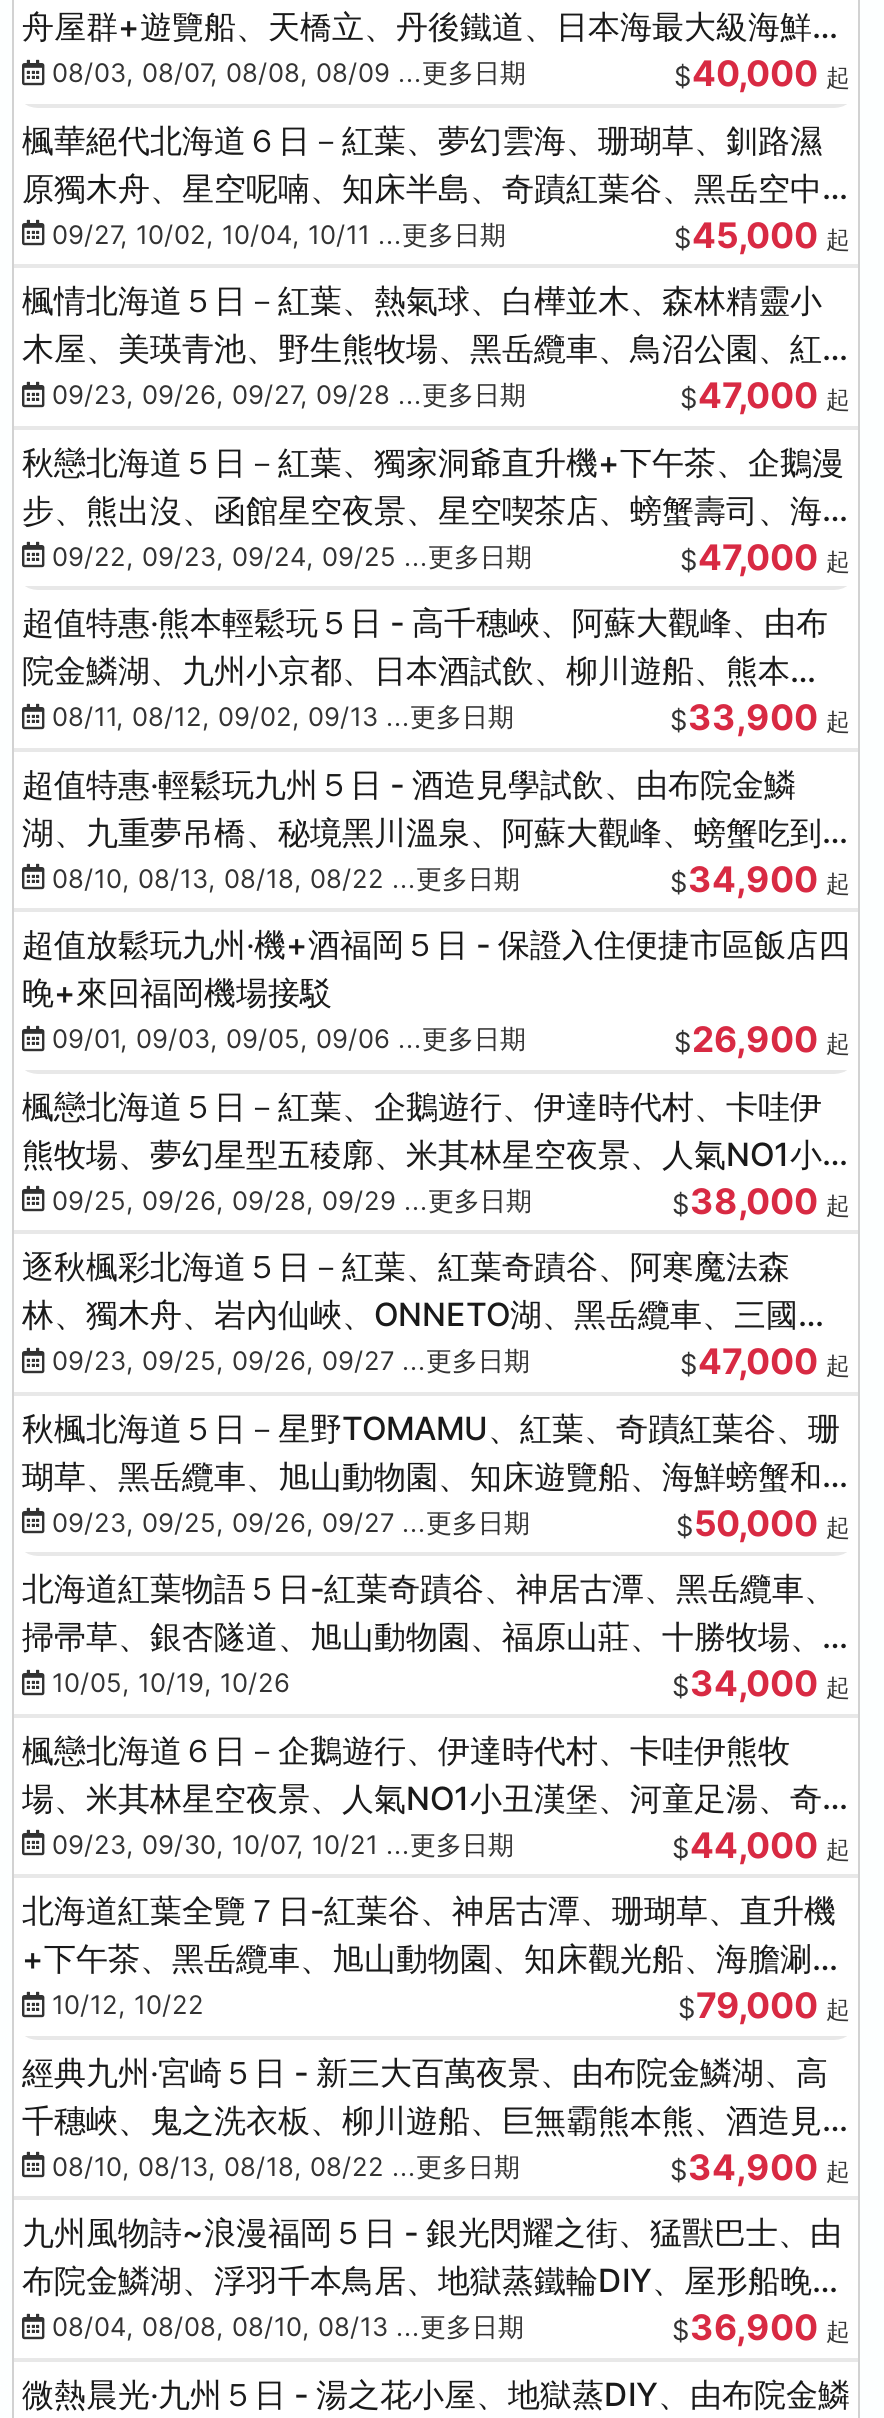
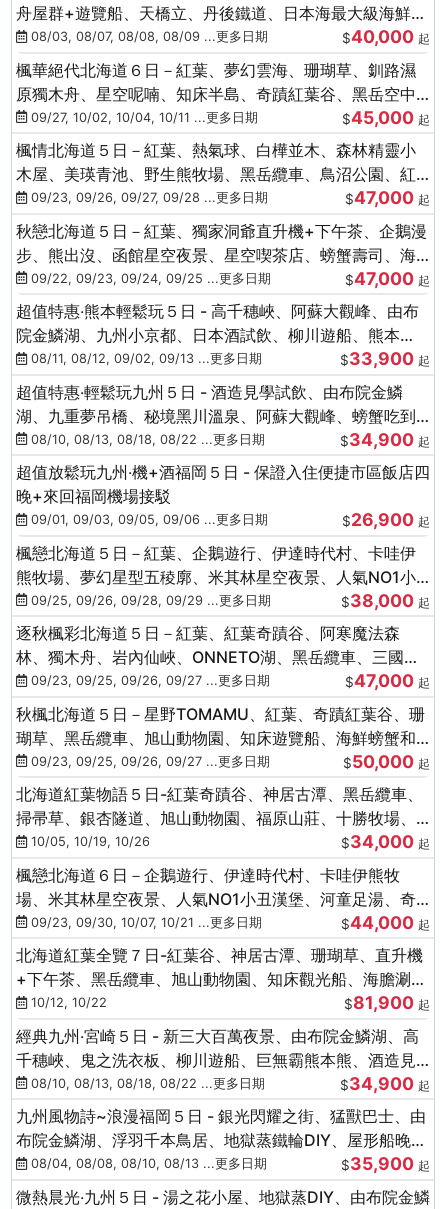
[678,1984,850,2026] $79,000 起 -> [344,992,430,1013] $81,900 起
[672,2306,850,2348] $36,900 起 -> [341,1153,430,1174] $35,900 起

